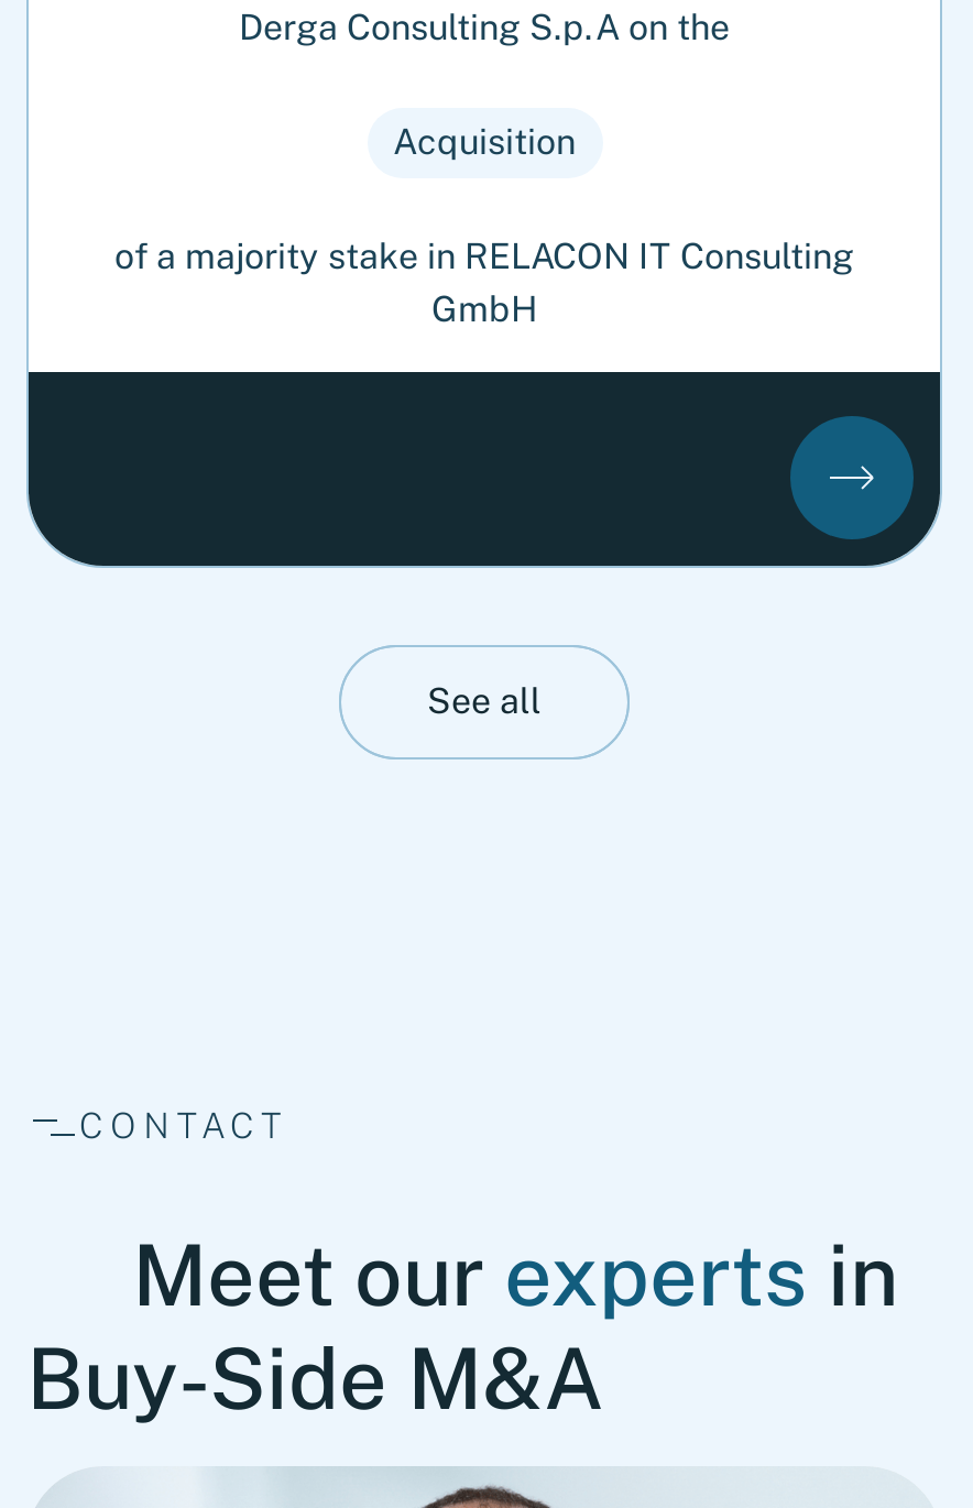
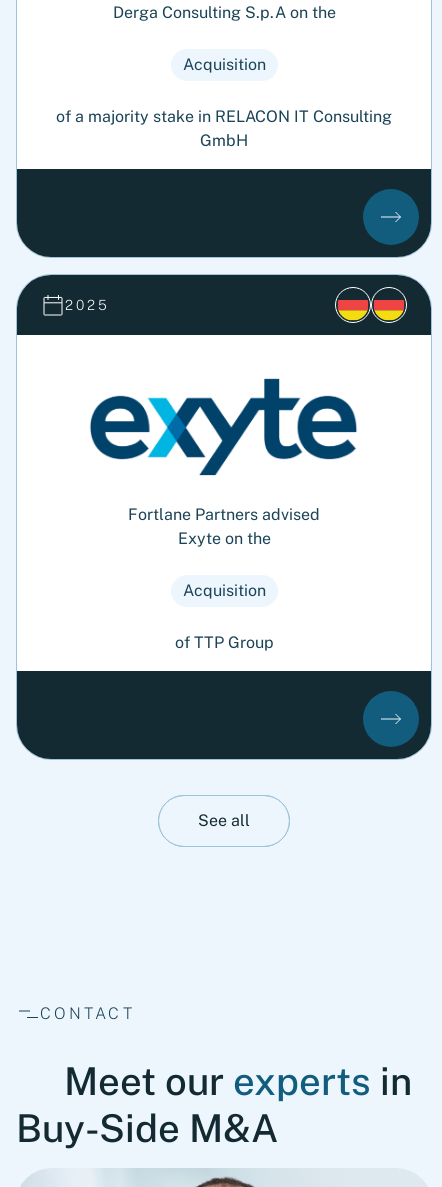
none -> [16,273,432,336] [image] | 2025
none -> [90,378,357,652] [image] | Fortlane Partners advised | Exyte on the | Acquisition | of TTP Group

